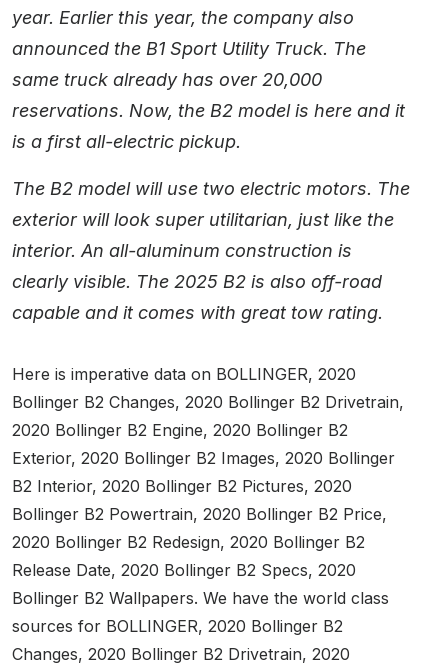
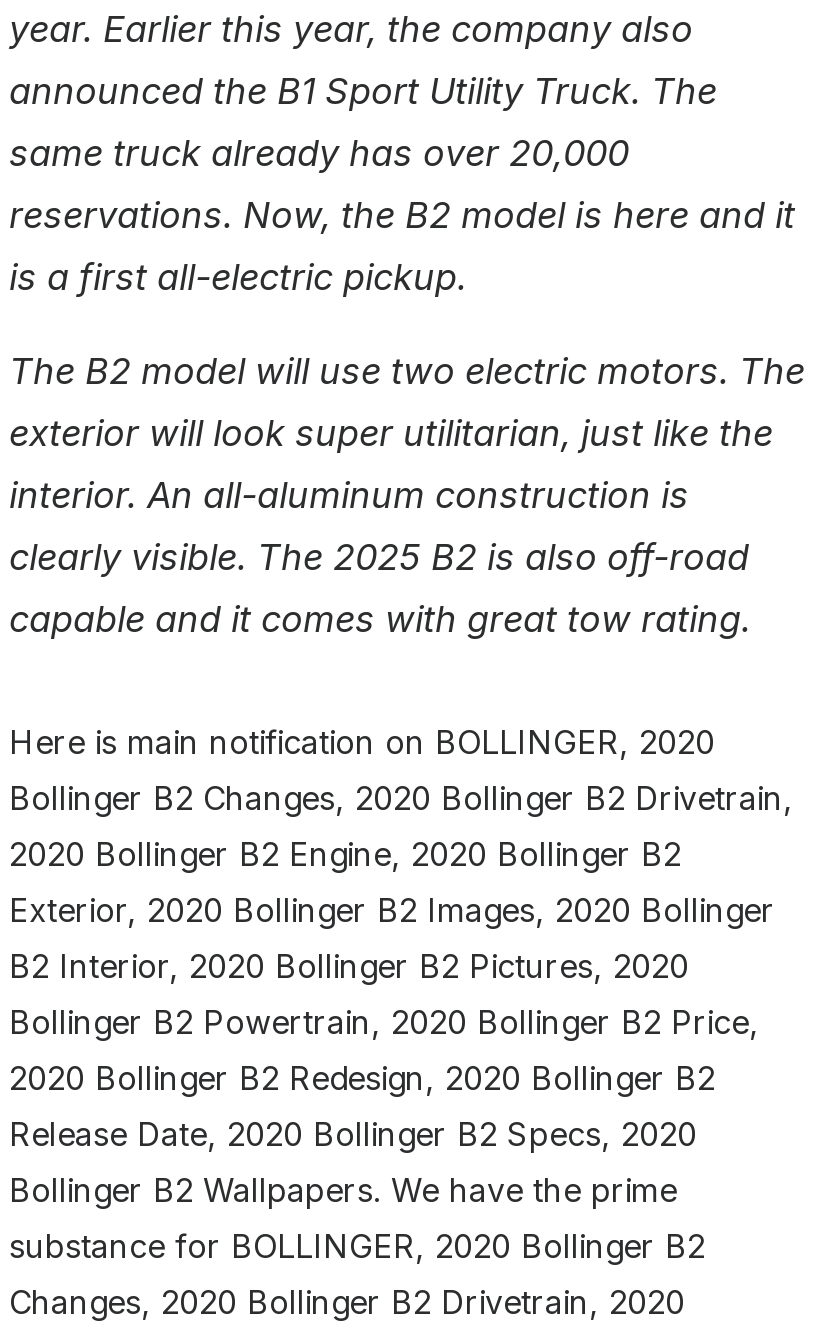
[12,364,356,384] Here is imperative data on BOLLINGER, 2020 -> [9,723,715,763] Here is main notification on BOLLINGER, 2020
[12,588,389,636] Bollinger B2 Wallpapers. We have the world class | sources for BOLLINGER, 2020 Bollinger B2 -> [9,1171,705,1267] Bollinger B2 Wallpapers. We have the prime | substance for BOLLINGER, 2020 Bollinger B2

